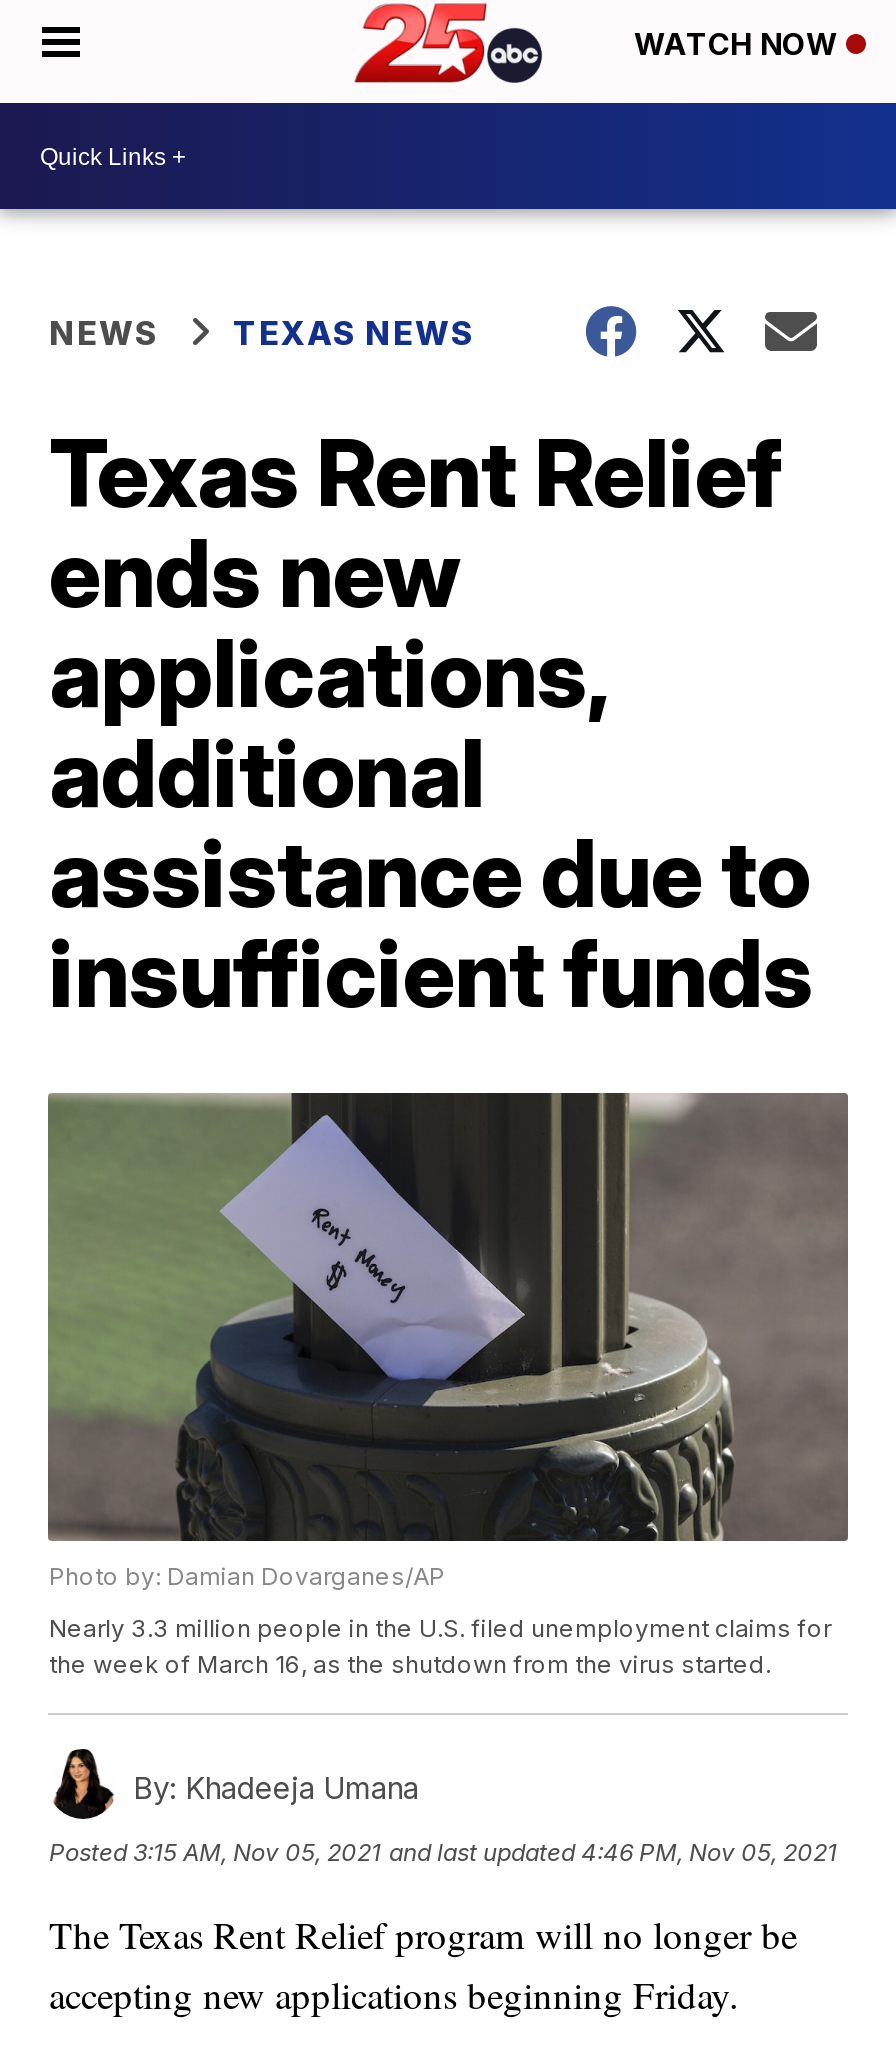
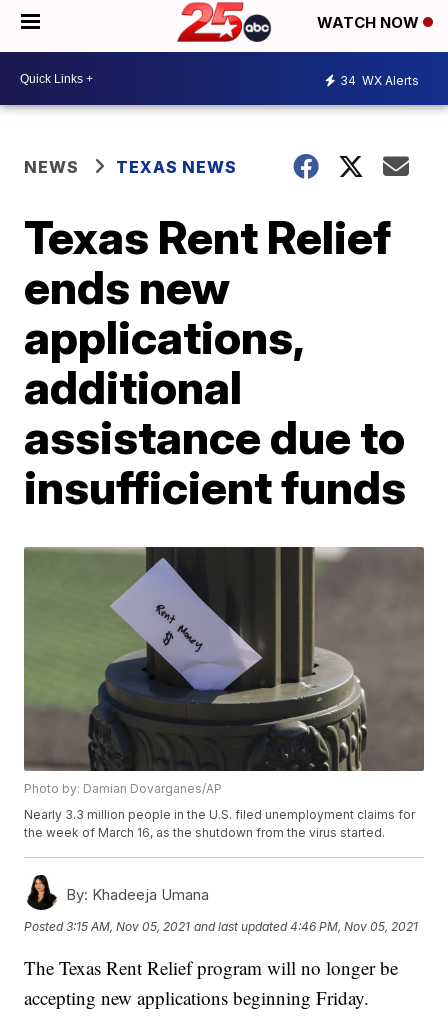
none -> [340,72,419,87] 34 WX Alerts

